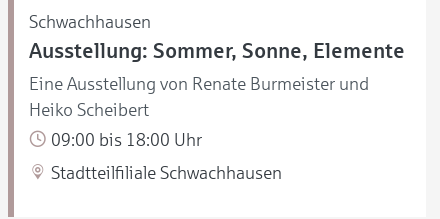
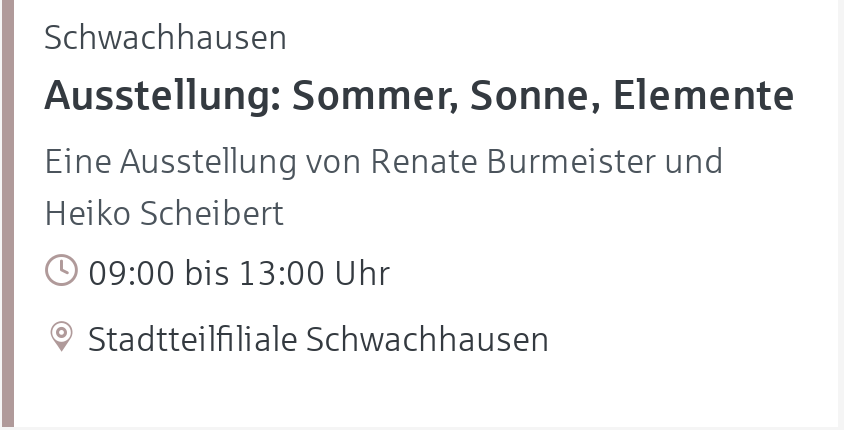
[47,130,202,150] 09:00 bis 18:00 Uhr -> [80,253,390,293] 09:00 bis 13:00 Uhr

